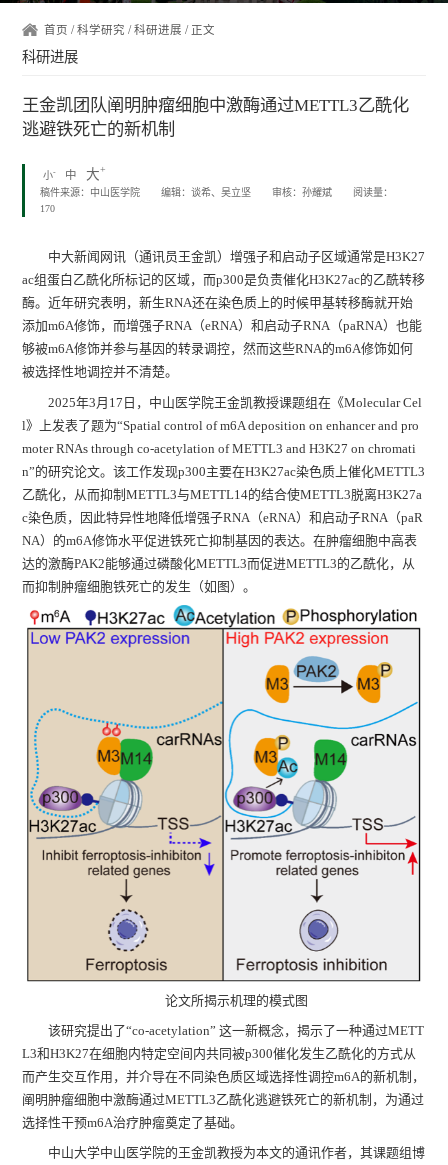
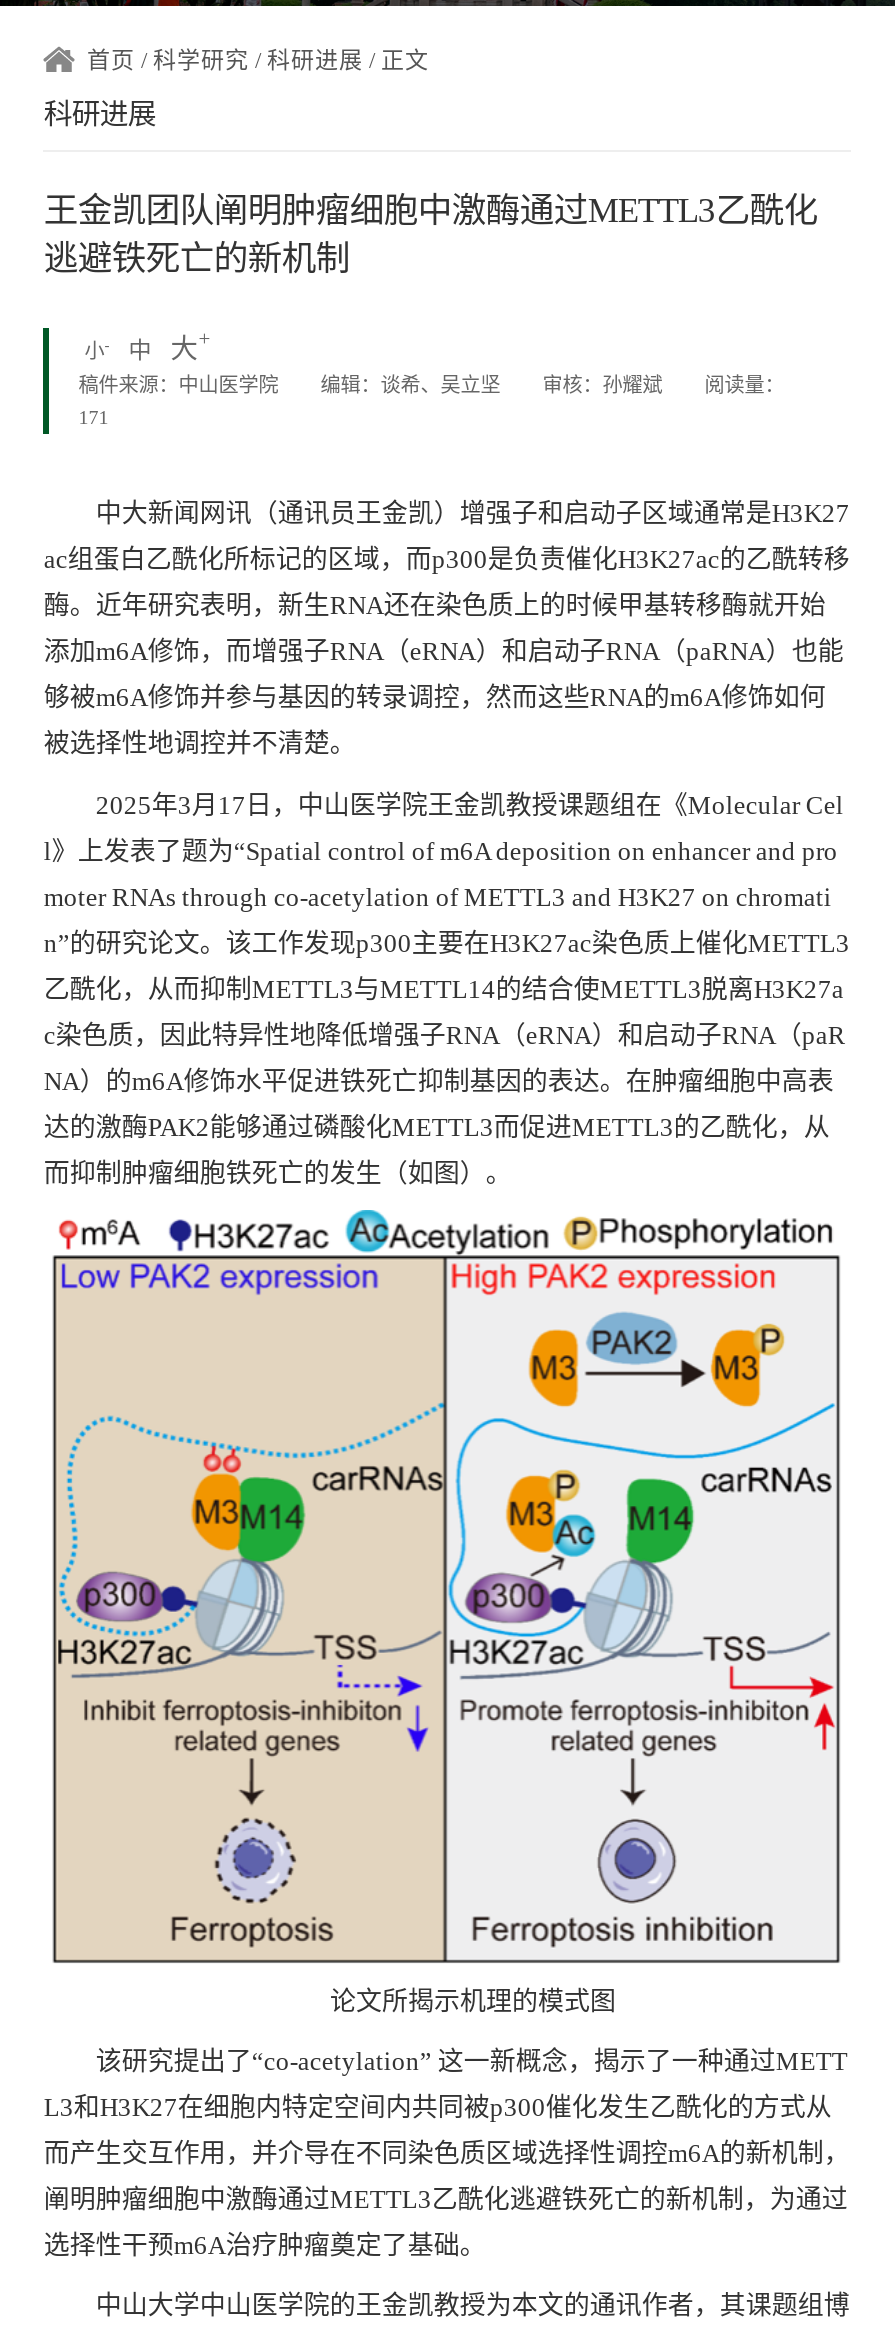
[40,203,55,214] 170 -> [79,405,109,427] 171

